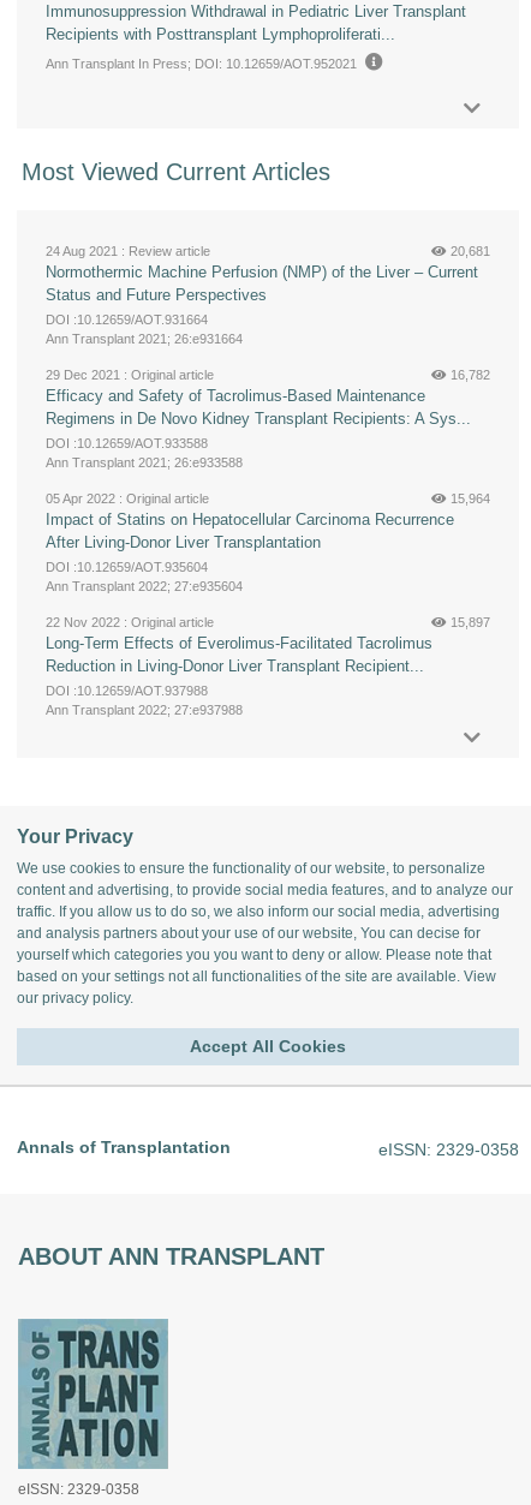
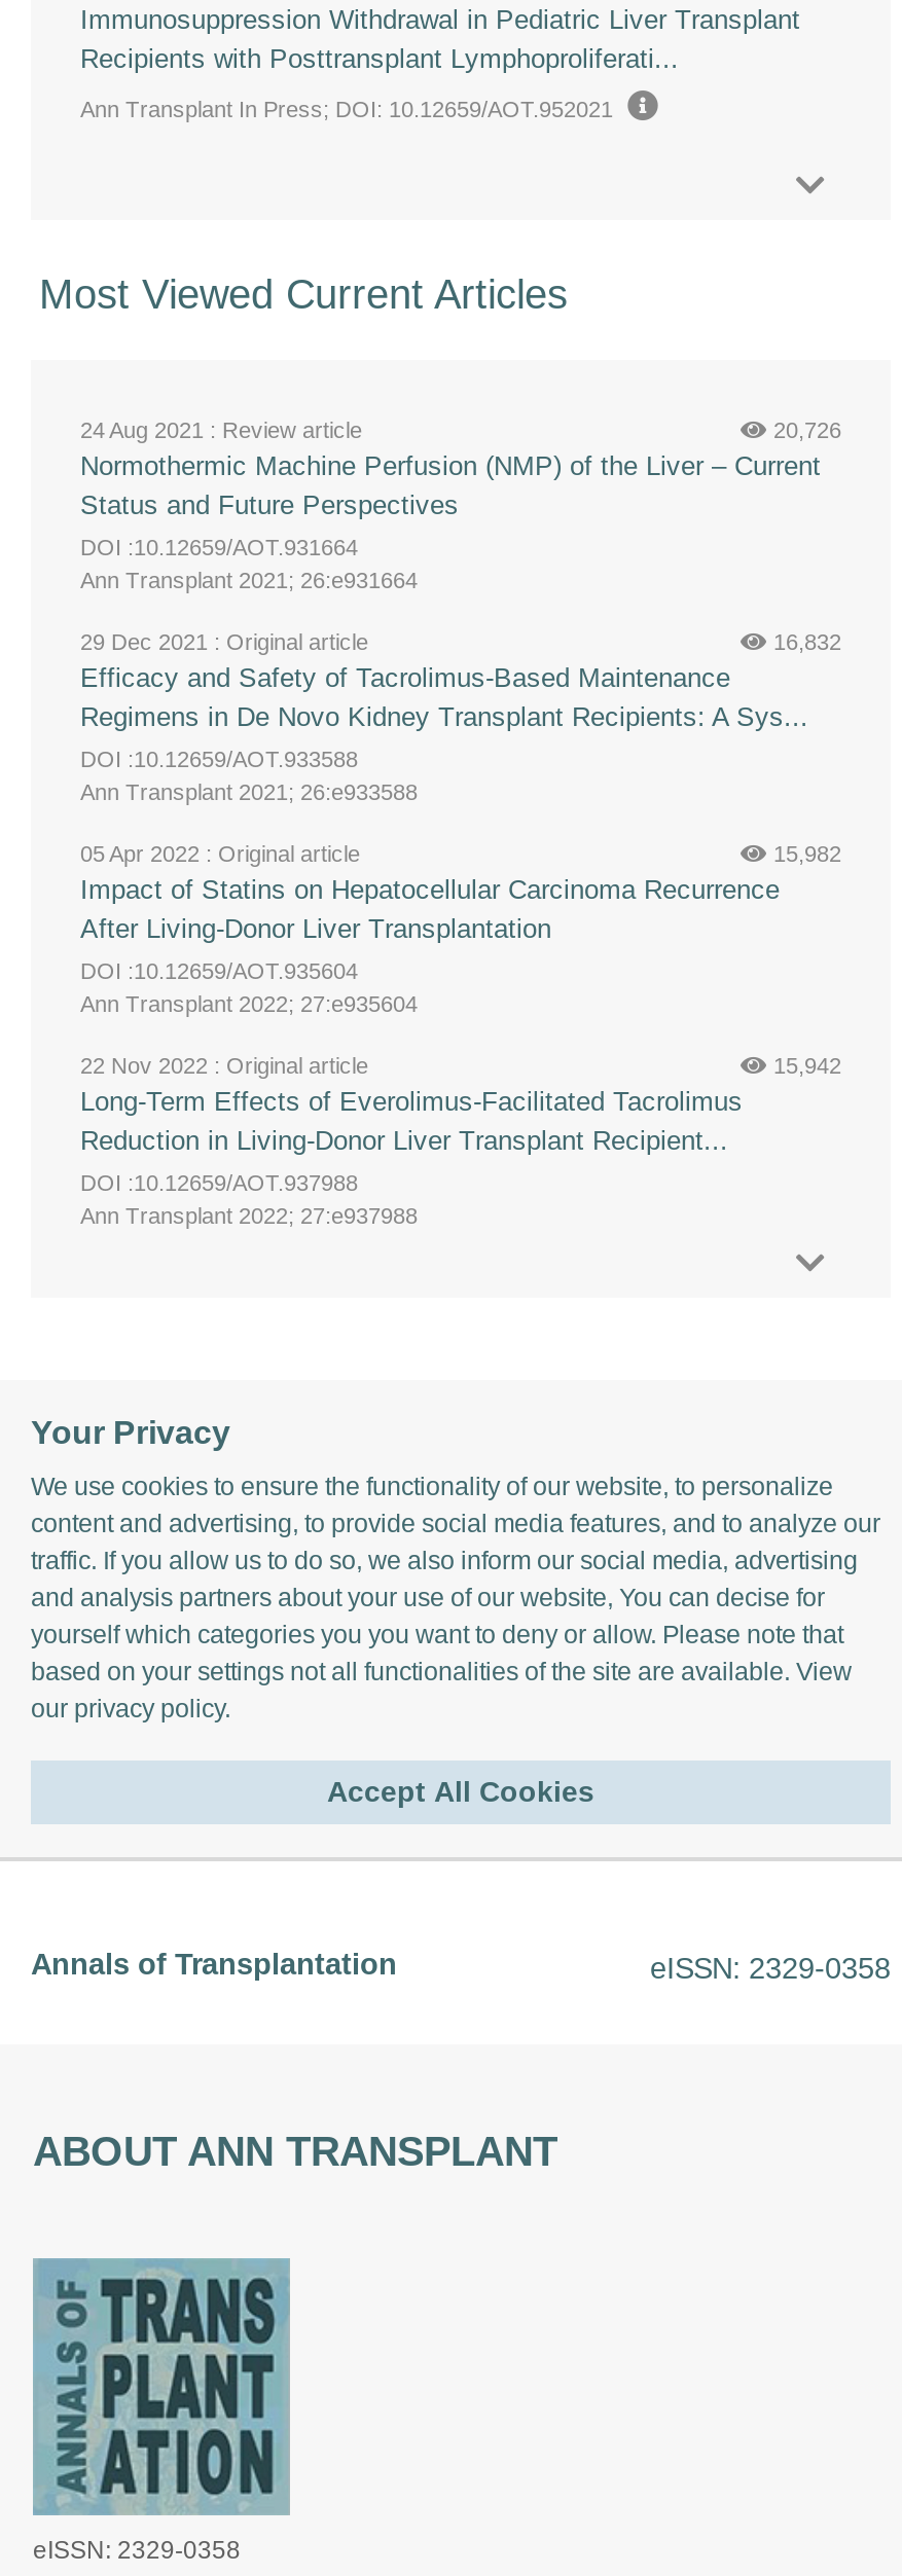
[447,244,490,258] 20,681 -> [767,418,841,443] 20,726
[447,368,490,382] 16,782 -> [767,630,841,654] 16,832
[447,491,490,506] 15,964 -> [767,842,841,866] 15,982
[447,615,490,630] 15,897 -> [767,1053,841,1078] 15,942

